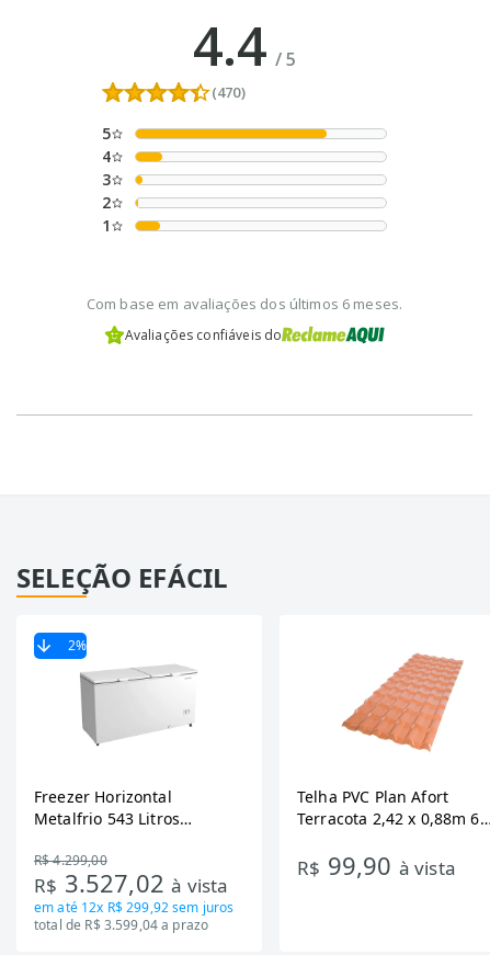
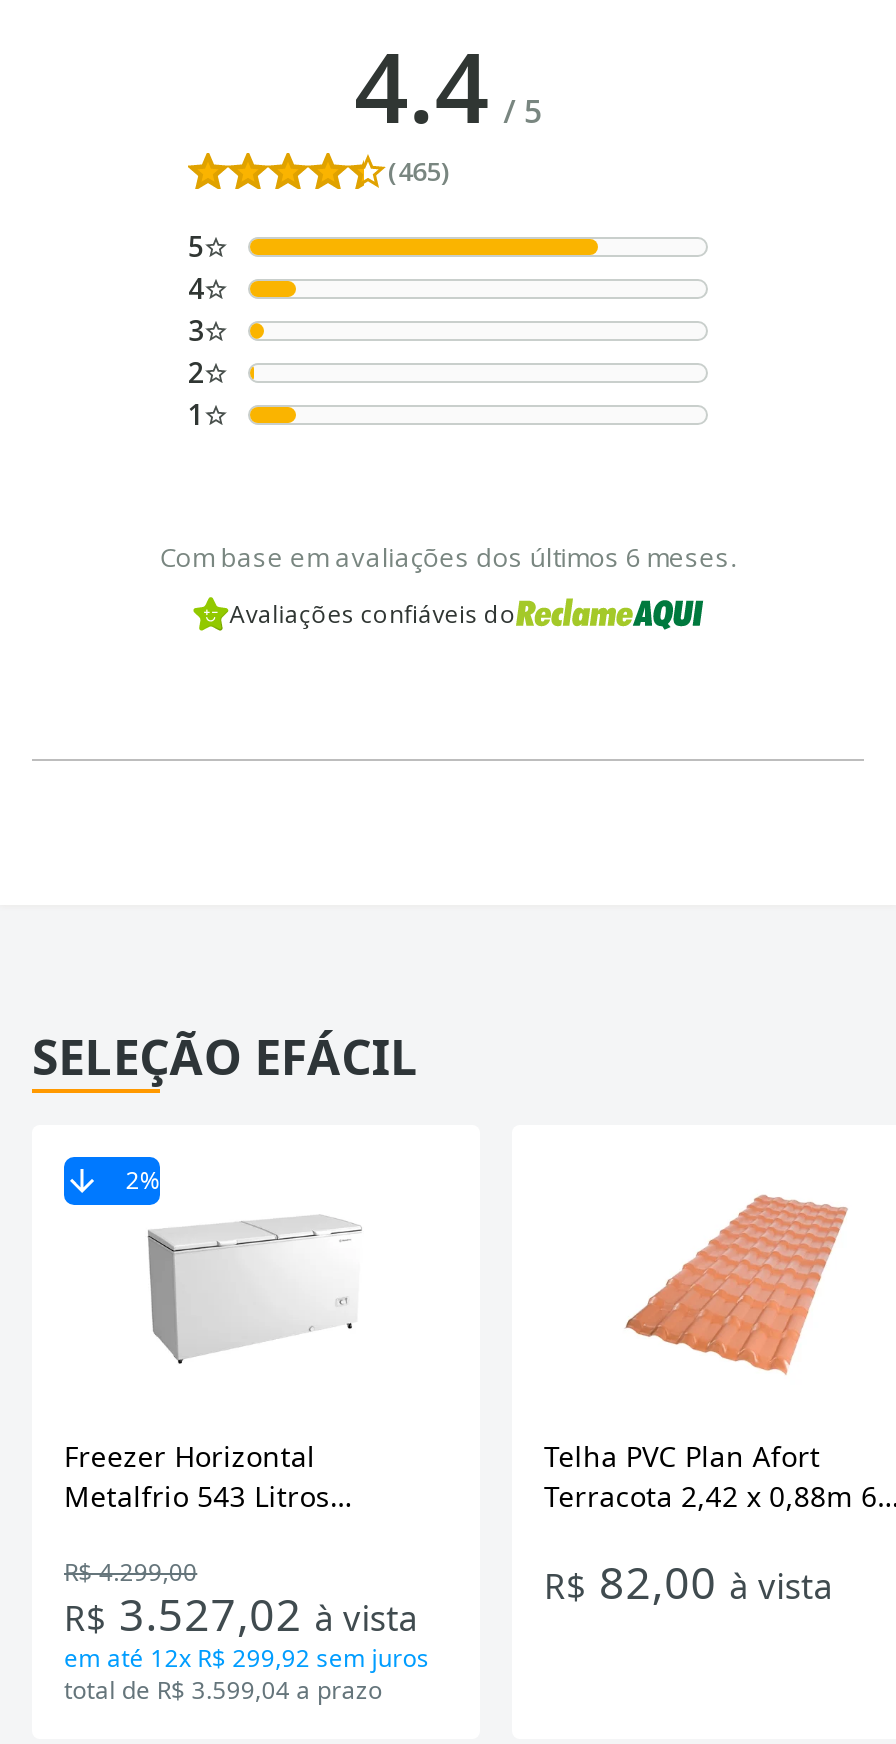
[212,82,245,102] (470) -> [388,153,450,189] (465)
[297,849,456,882] R$99,90 à vista -> [544,1551,834,1611] R$82,00 à vista

